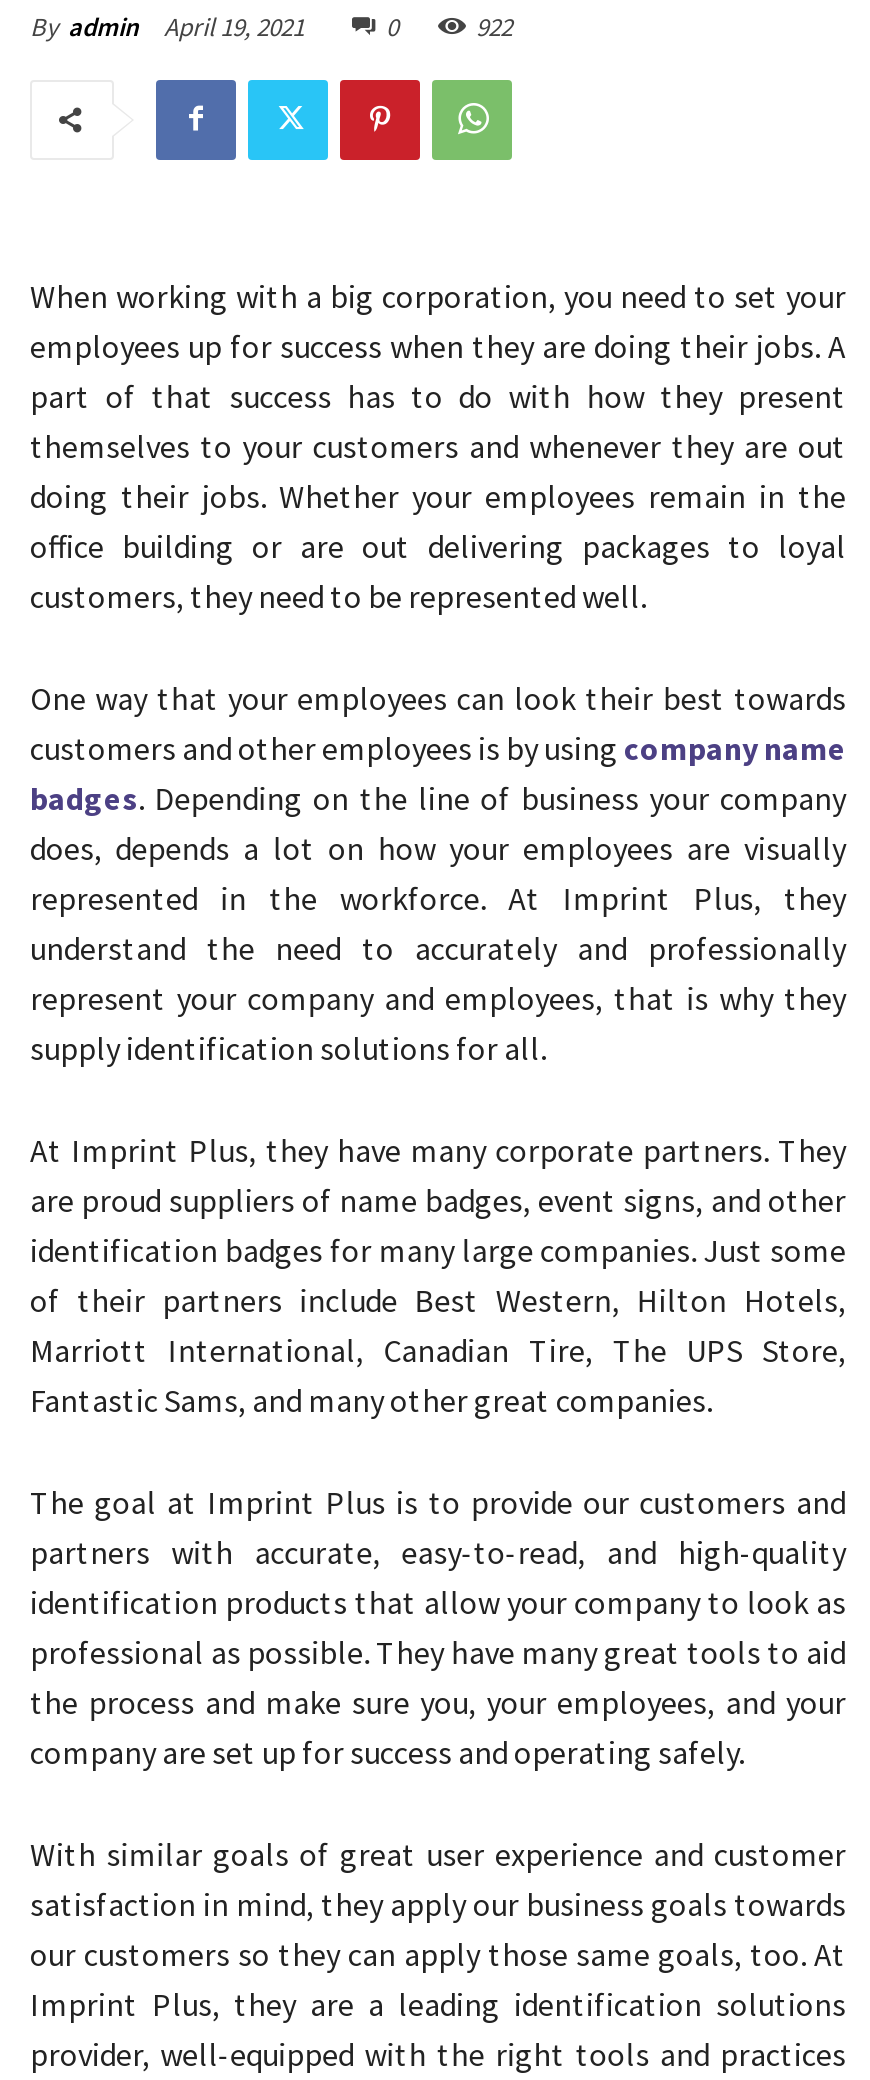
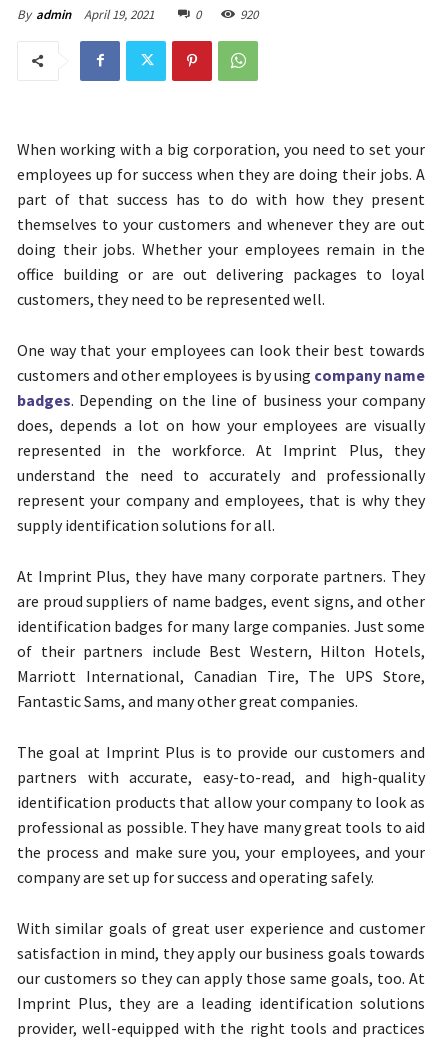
[476,9,512,43] 922 -> [240,5,258,22] 920

